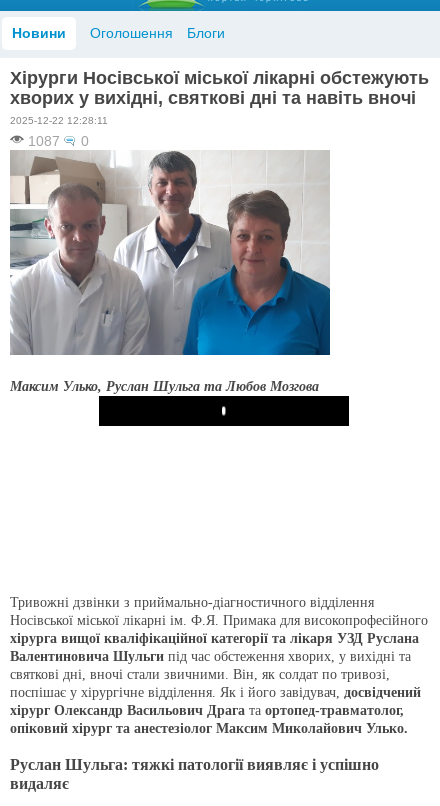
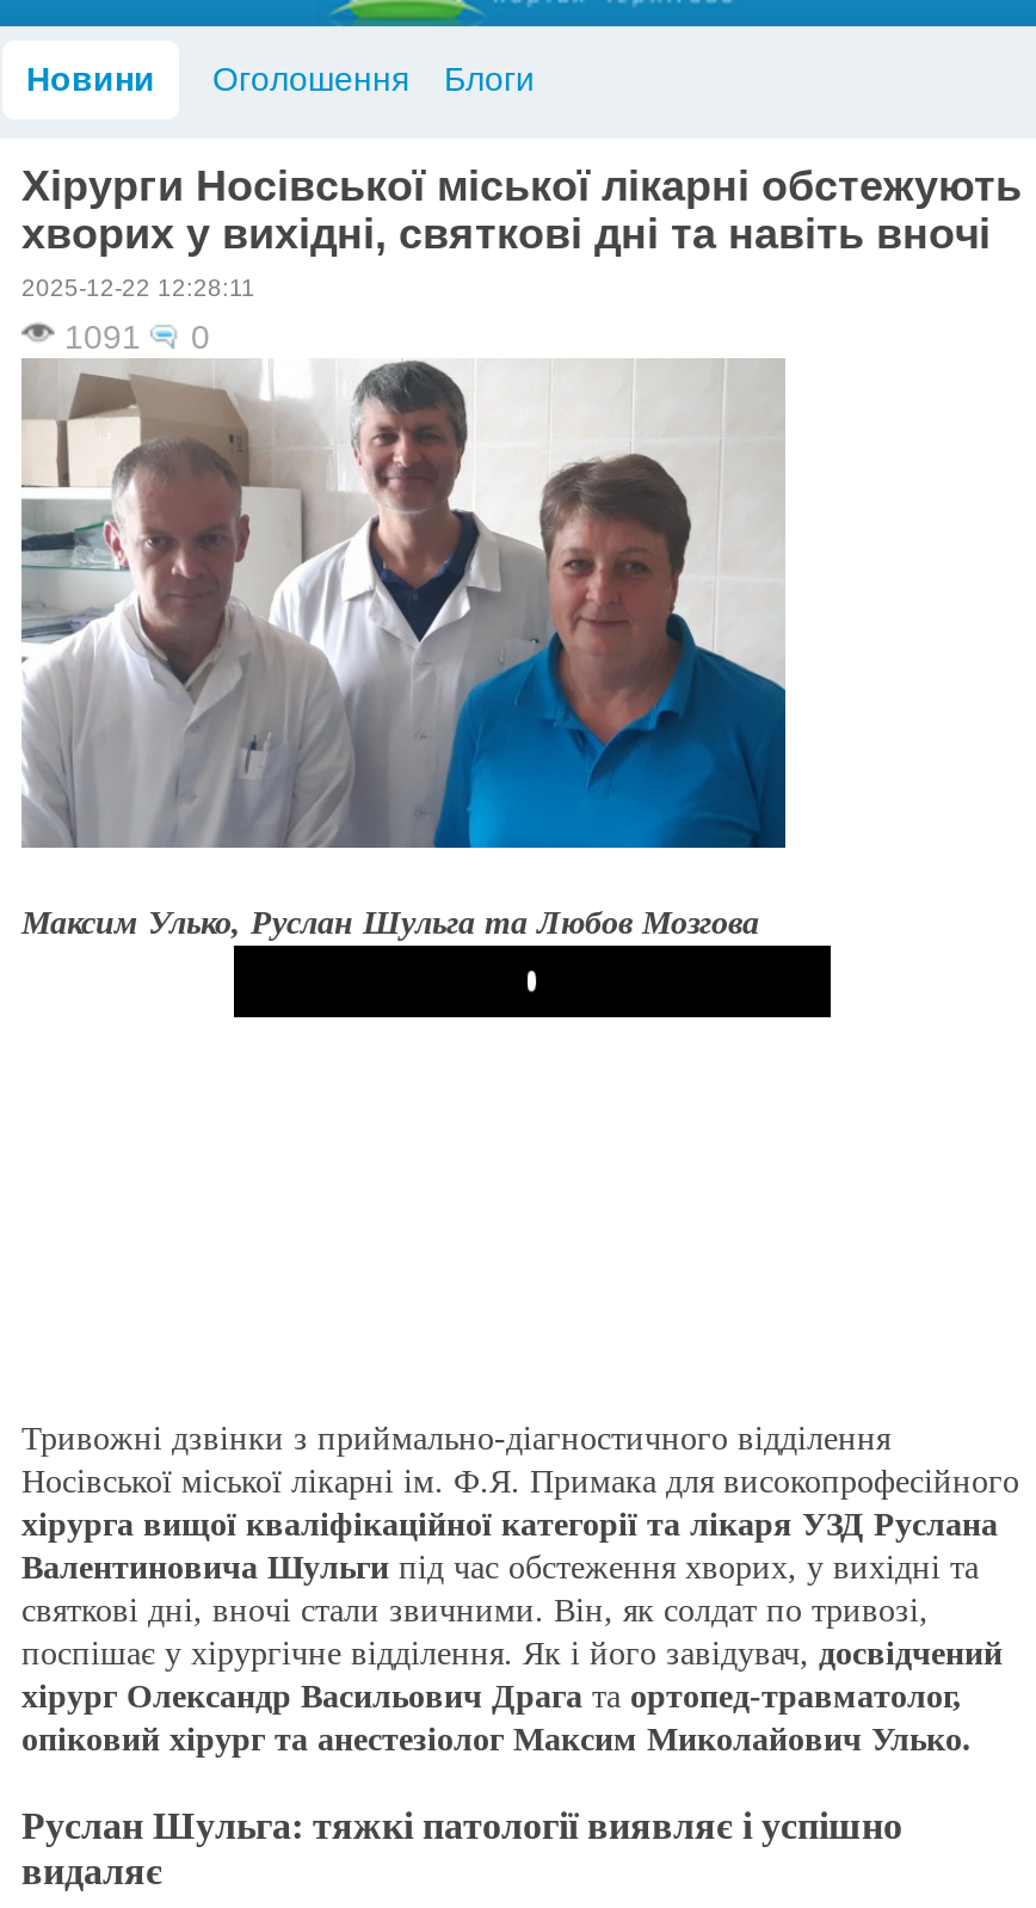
[24,133,89,149] 1087 0 -> [55,318,210,356] 1091 0

